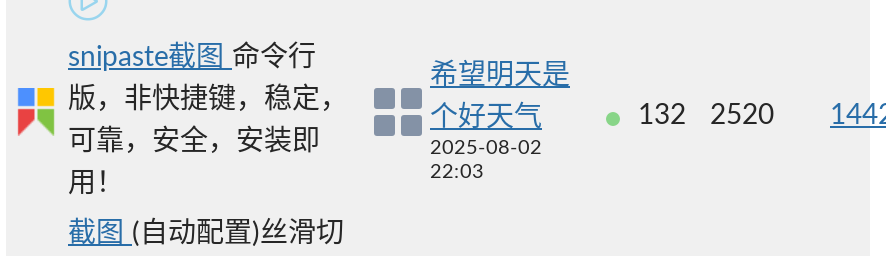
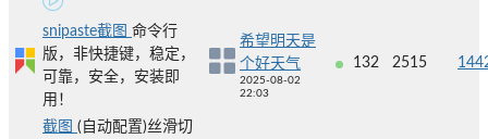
[710,102,774,130] 2520 -> [392,55,427,71] 2515

